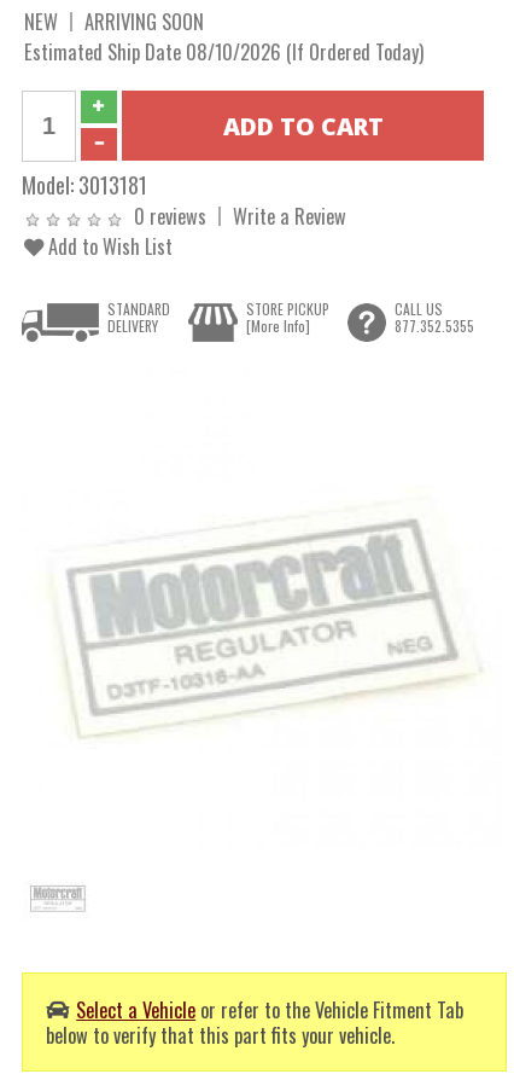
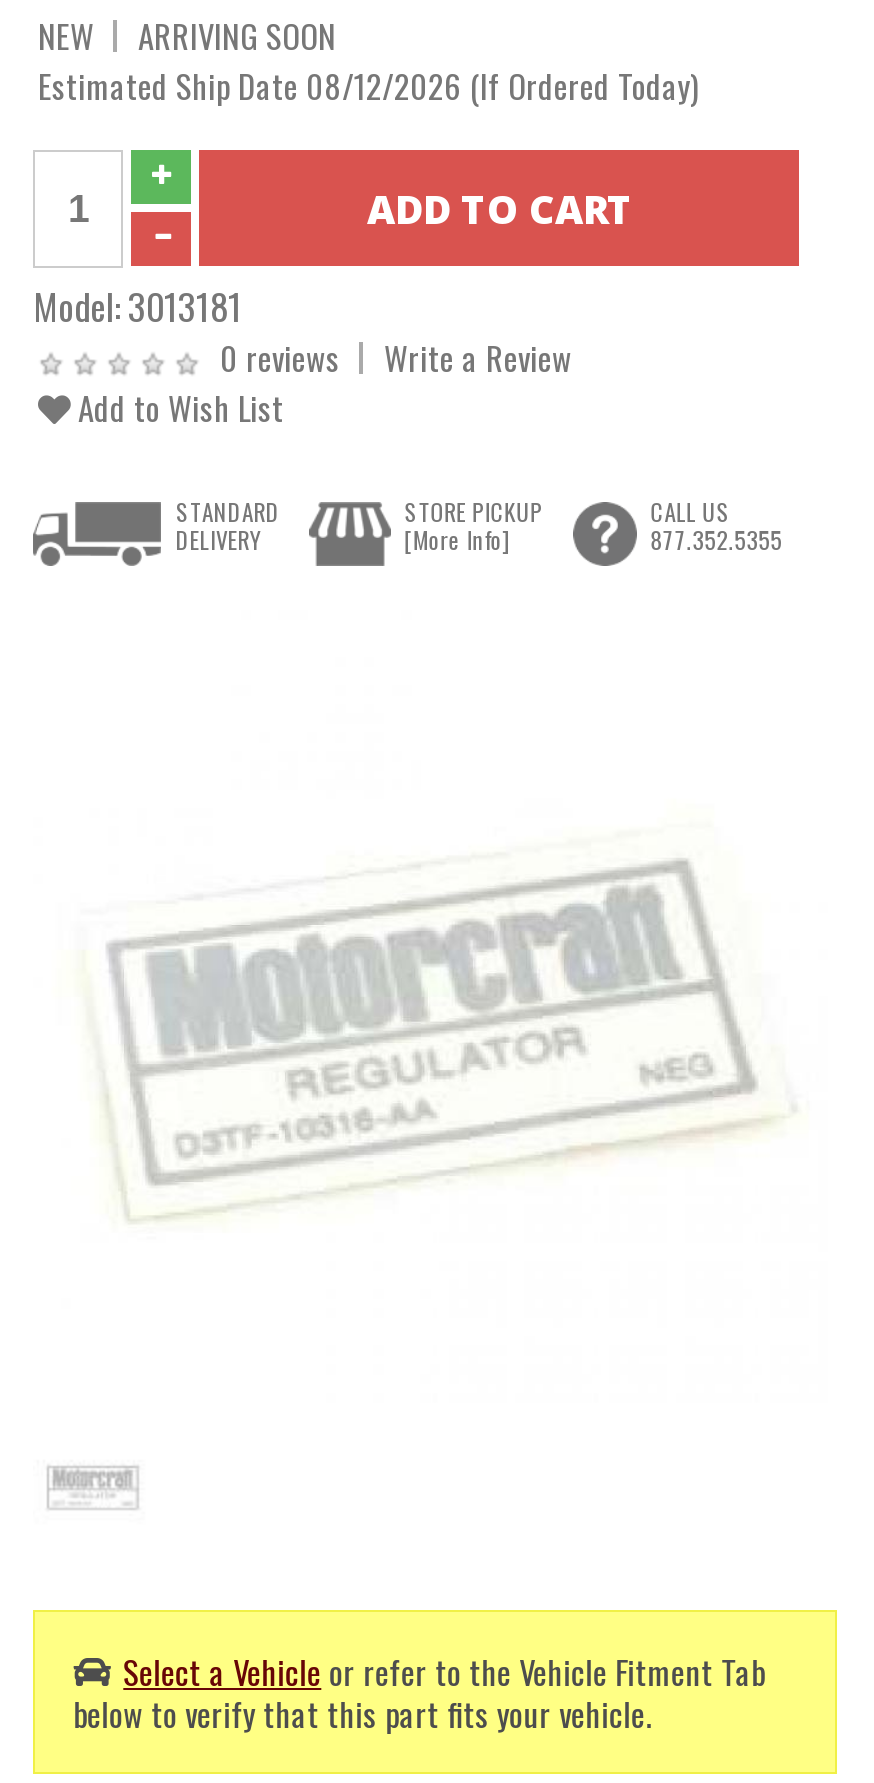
[25,36,424,66] Estimated Ship Date 08/10/2026 (If Ordered Today) -> [38,60,698,110] Estimated Ship Date 08/12/2026 (If Ordered Today)

